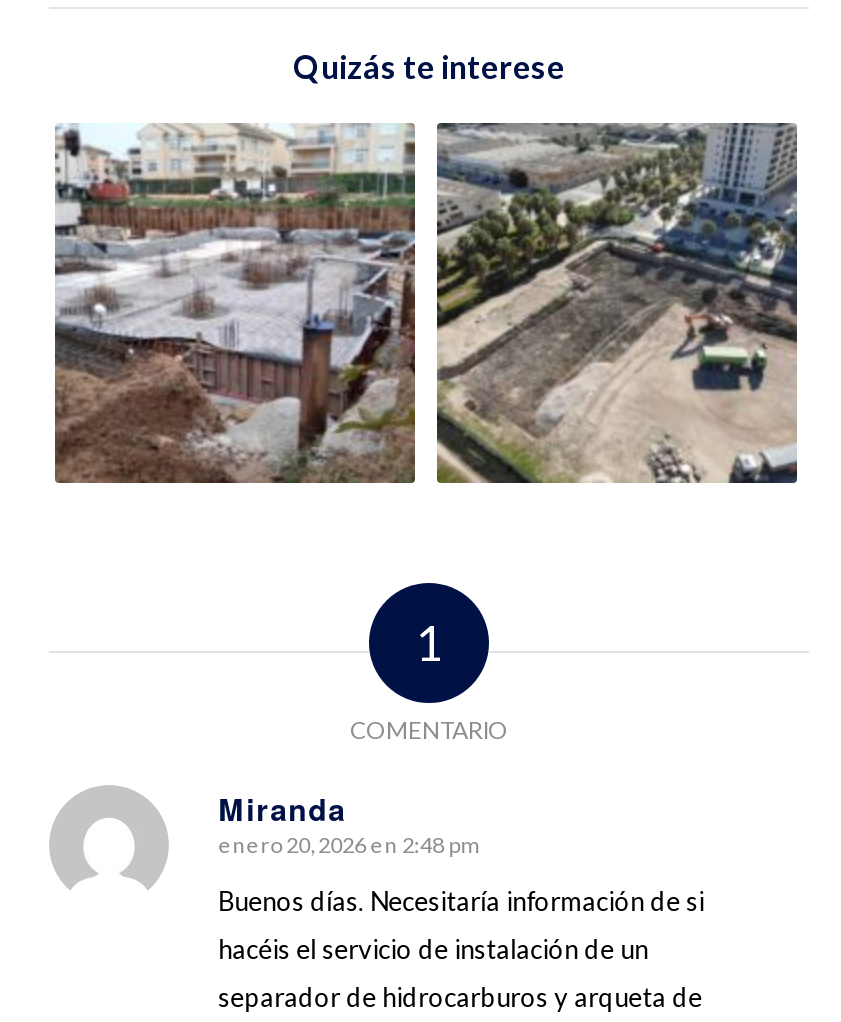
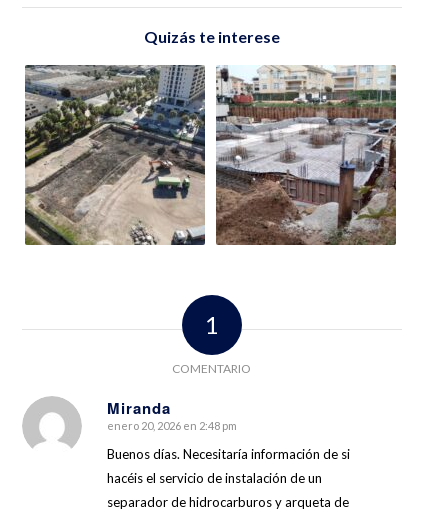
[55,123,417,485] [image] -> [24,64,206,245] [image]
[435,121,799,483] [image] -> [216,65,397,246] [image]

